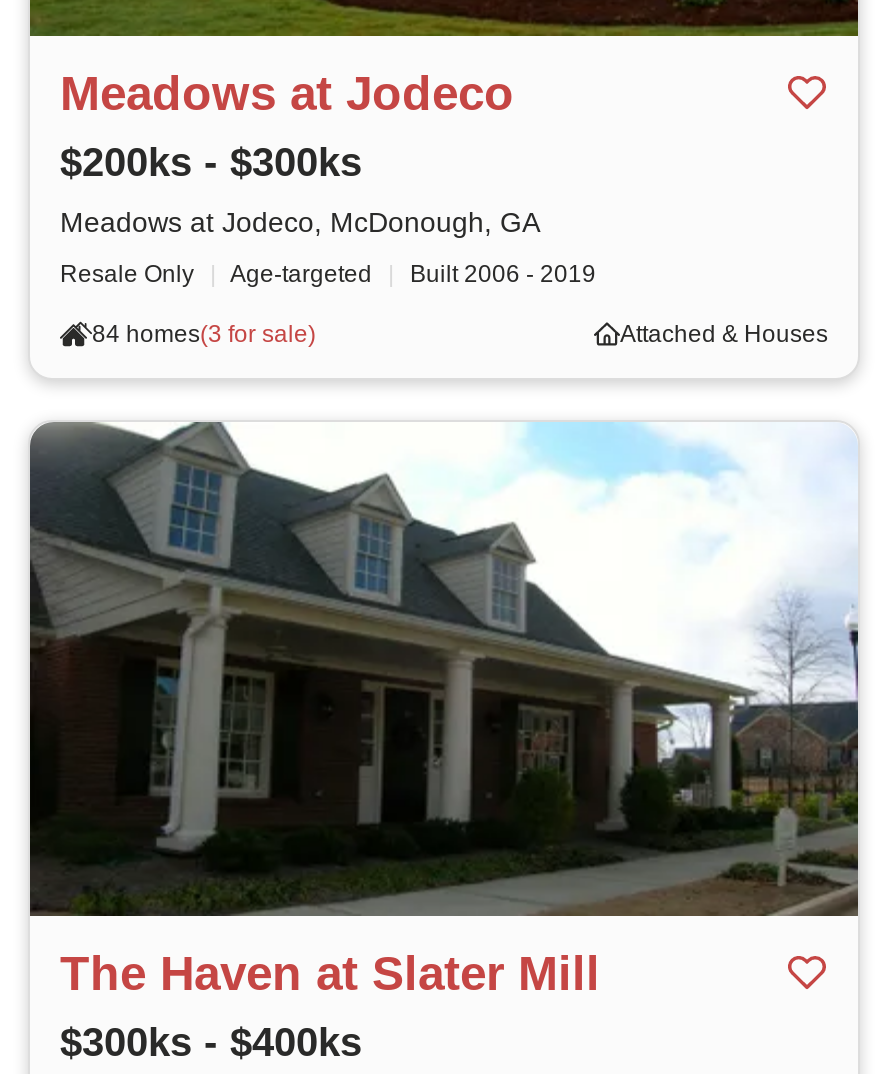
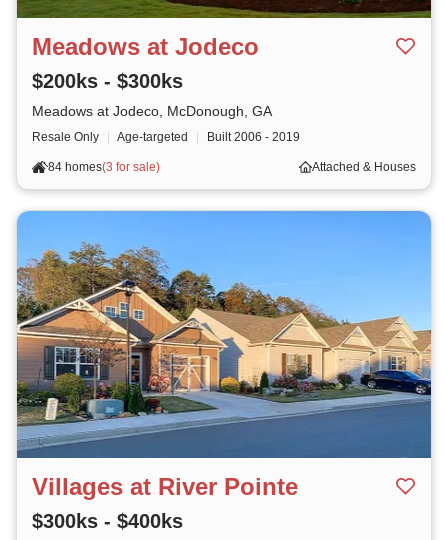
[28,420,860,1000] [image] | The Haven at Slater Mill -> [16,210,432,500] [image] | Villages at River Pointe

